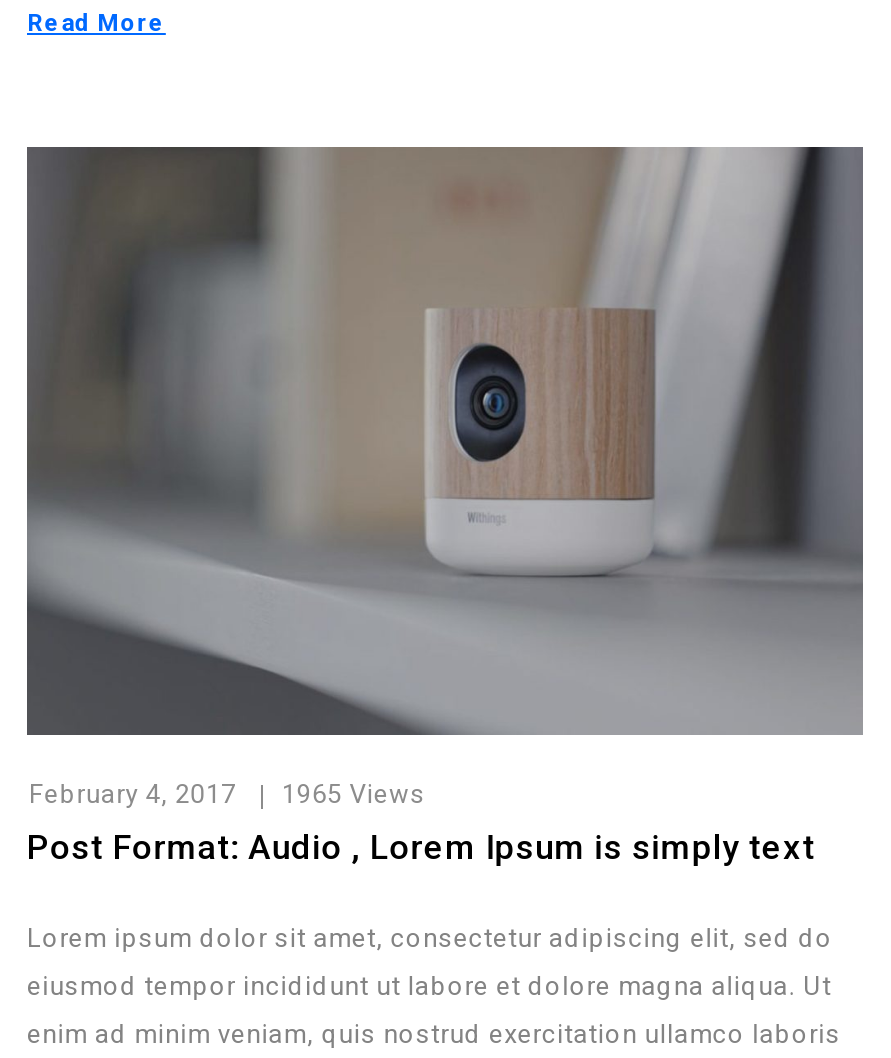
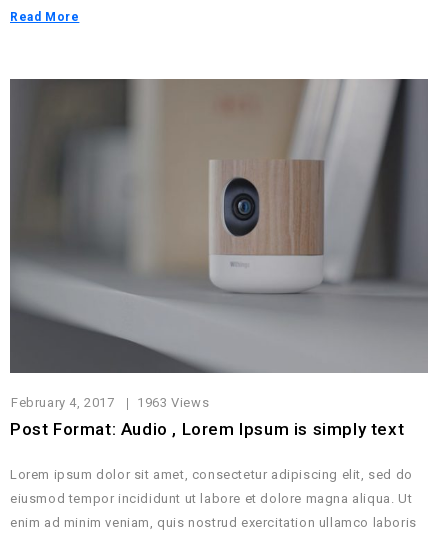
[29,779,425,809] February 4, 2017 1965 Views -> [11,395,209,410] February 4, 2017 1963 Views

